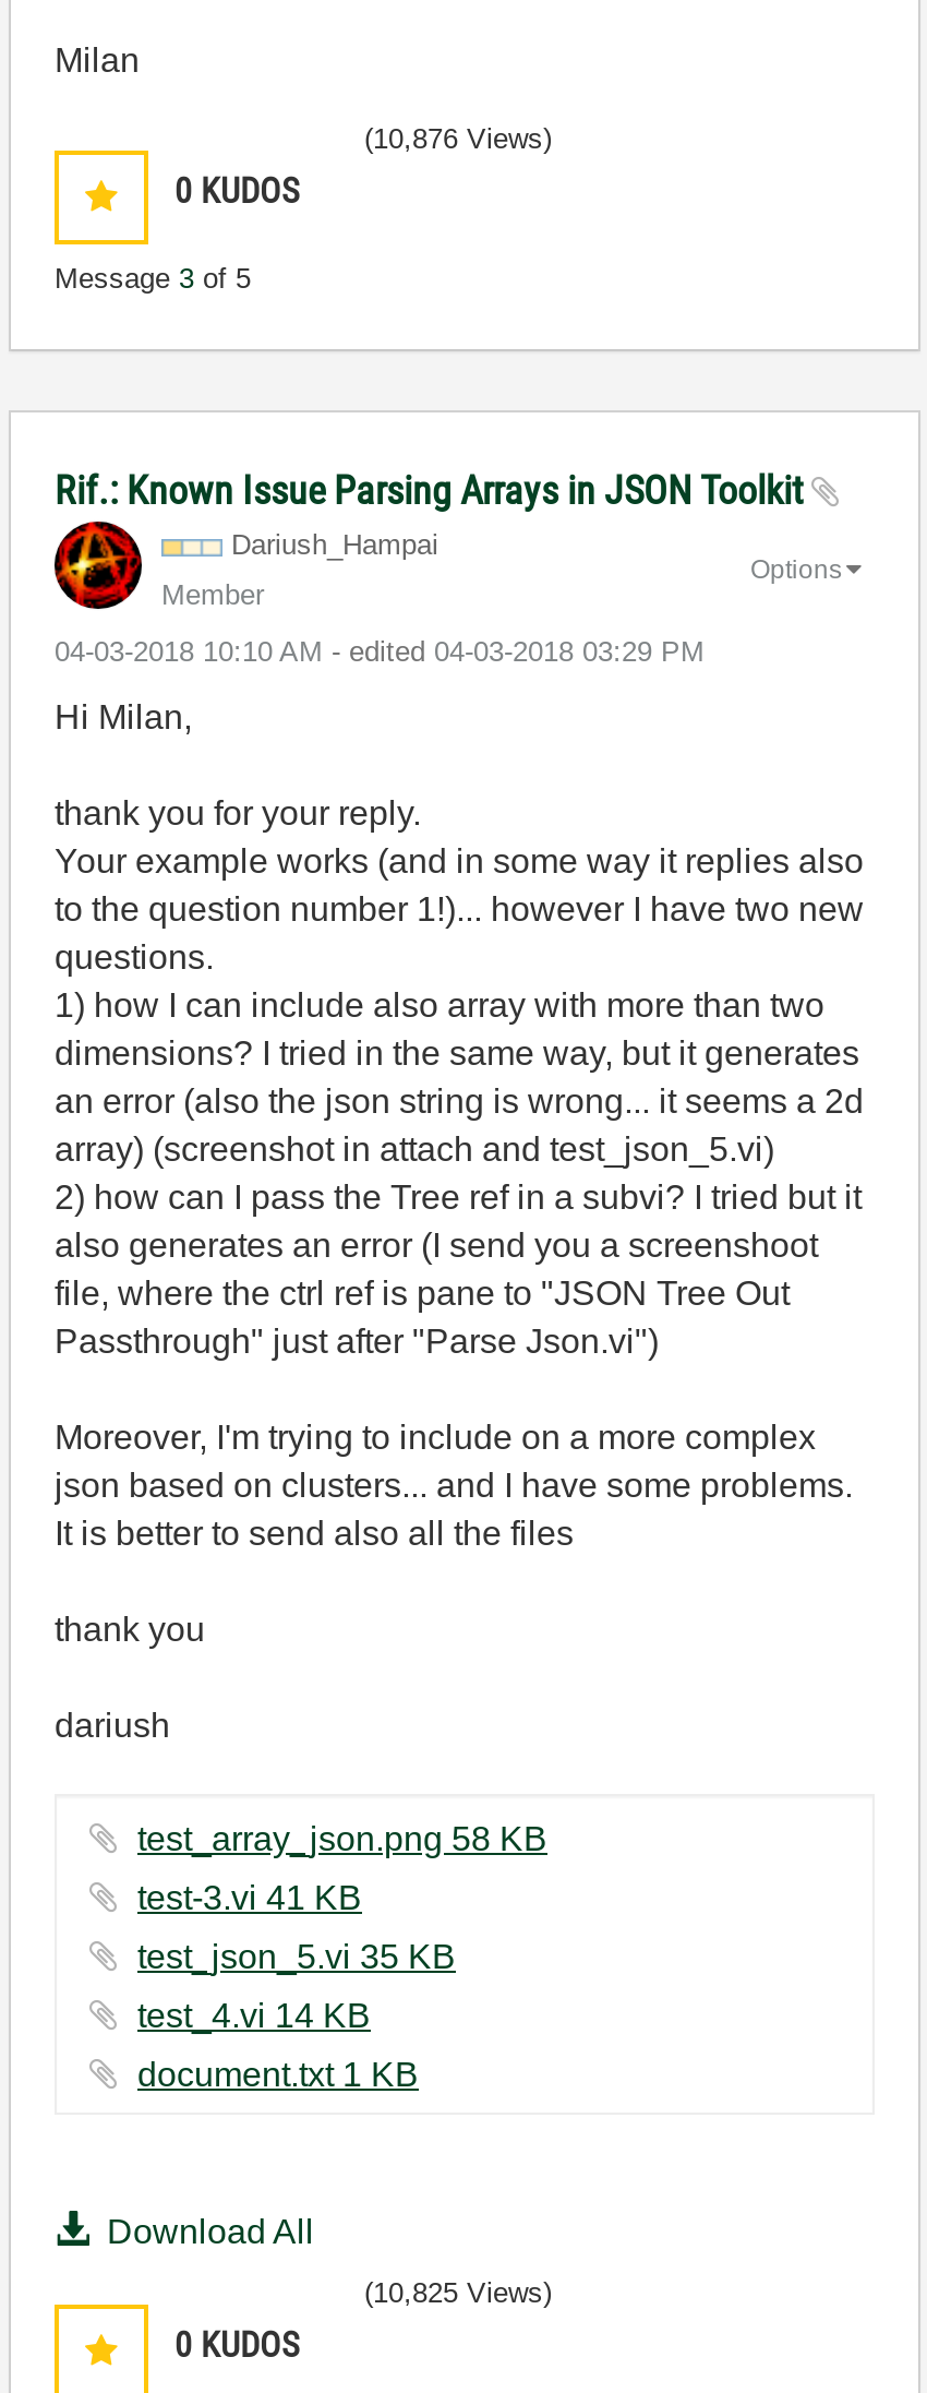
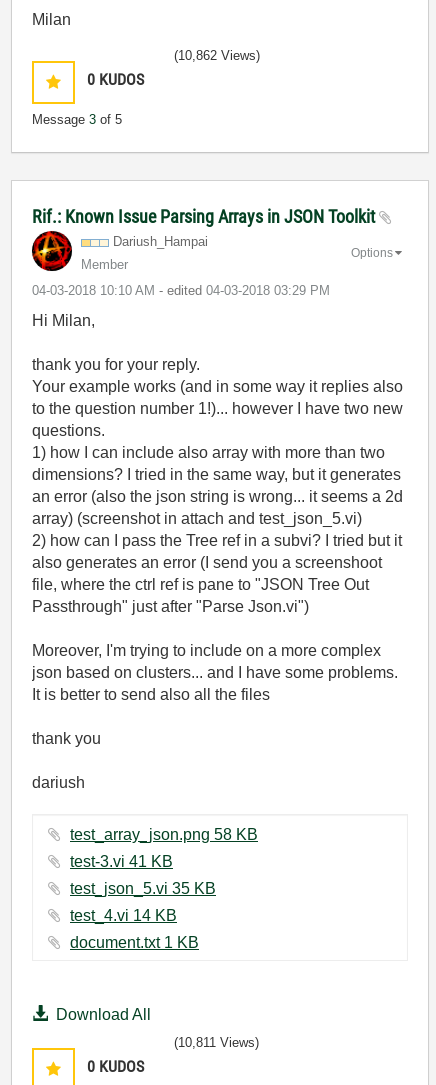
[364,122,552,155] (10,876 Views) -> [174,48,260,63] (10,862 Views)
[364,2276,552,2309] (10,825 Views) -> [174,1035,259,1050] (10,811 Views)

